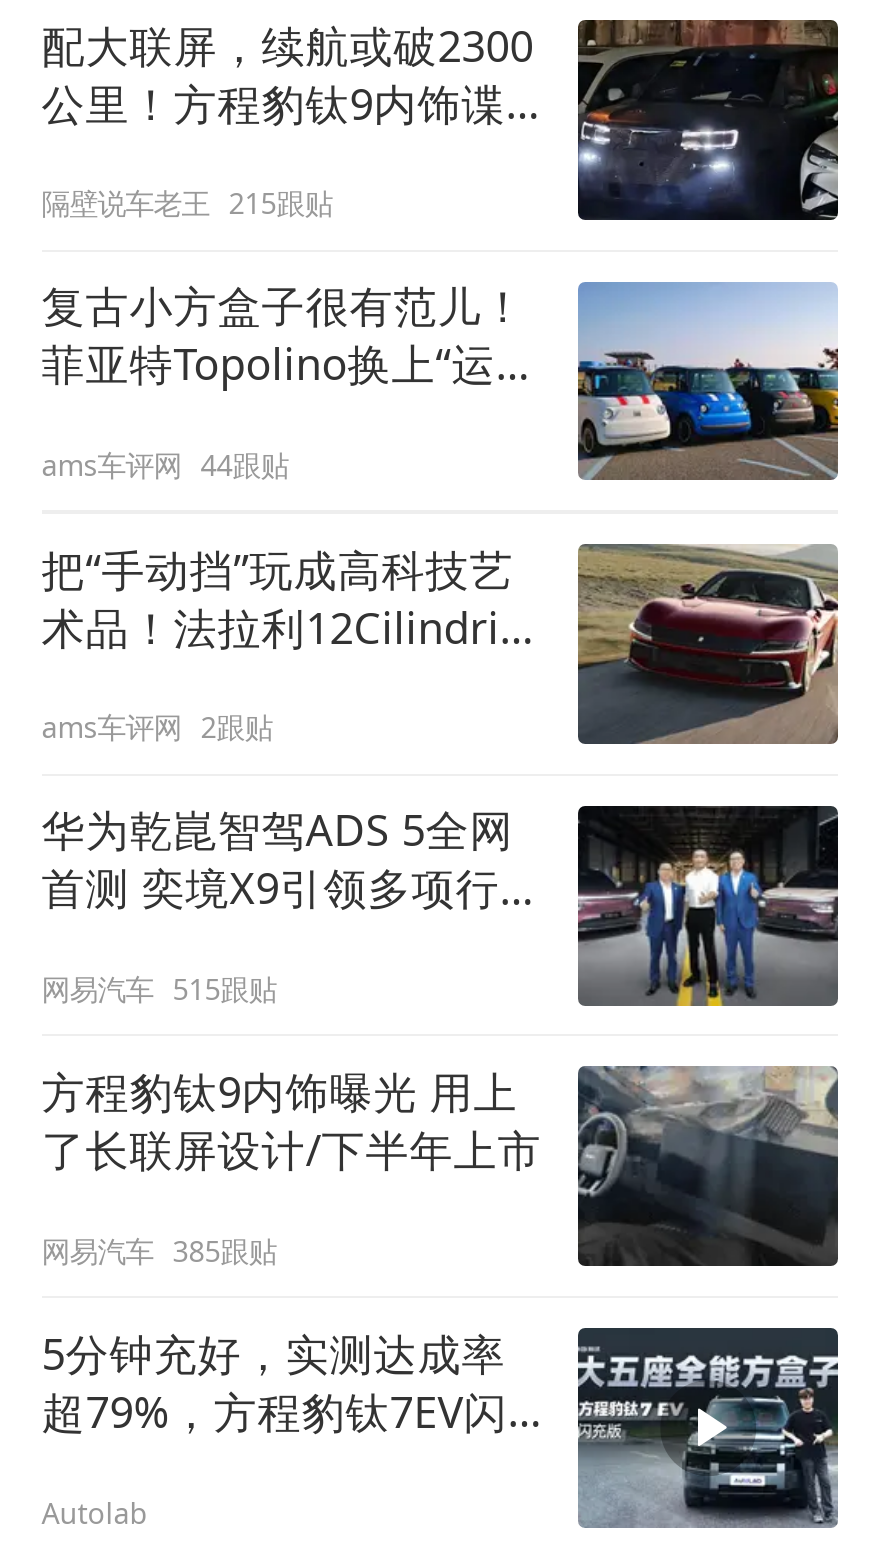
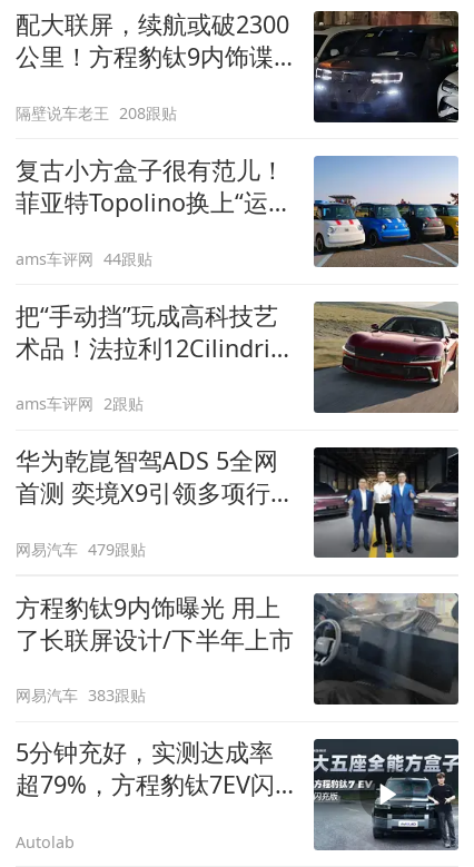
[41,184,333,222] 隔壁说车老王 215跟贴 -> [15,102,177,123] 隔壁说车老王 208跟贴
[41,969,277,1007] 网易汽车 515跟贴 -> [15,538,146,559] 网易汽车 479跟贴
[41,1231,277,1269] 网易汽车 385跟贴 -> [15,685,146,706] 网易汽车 383跟贴

